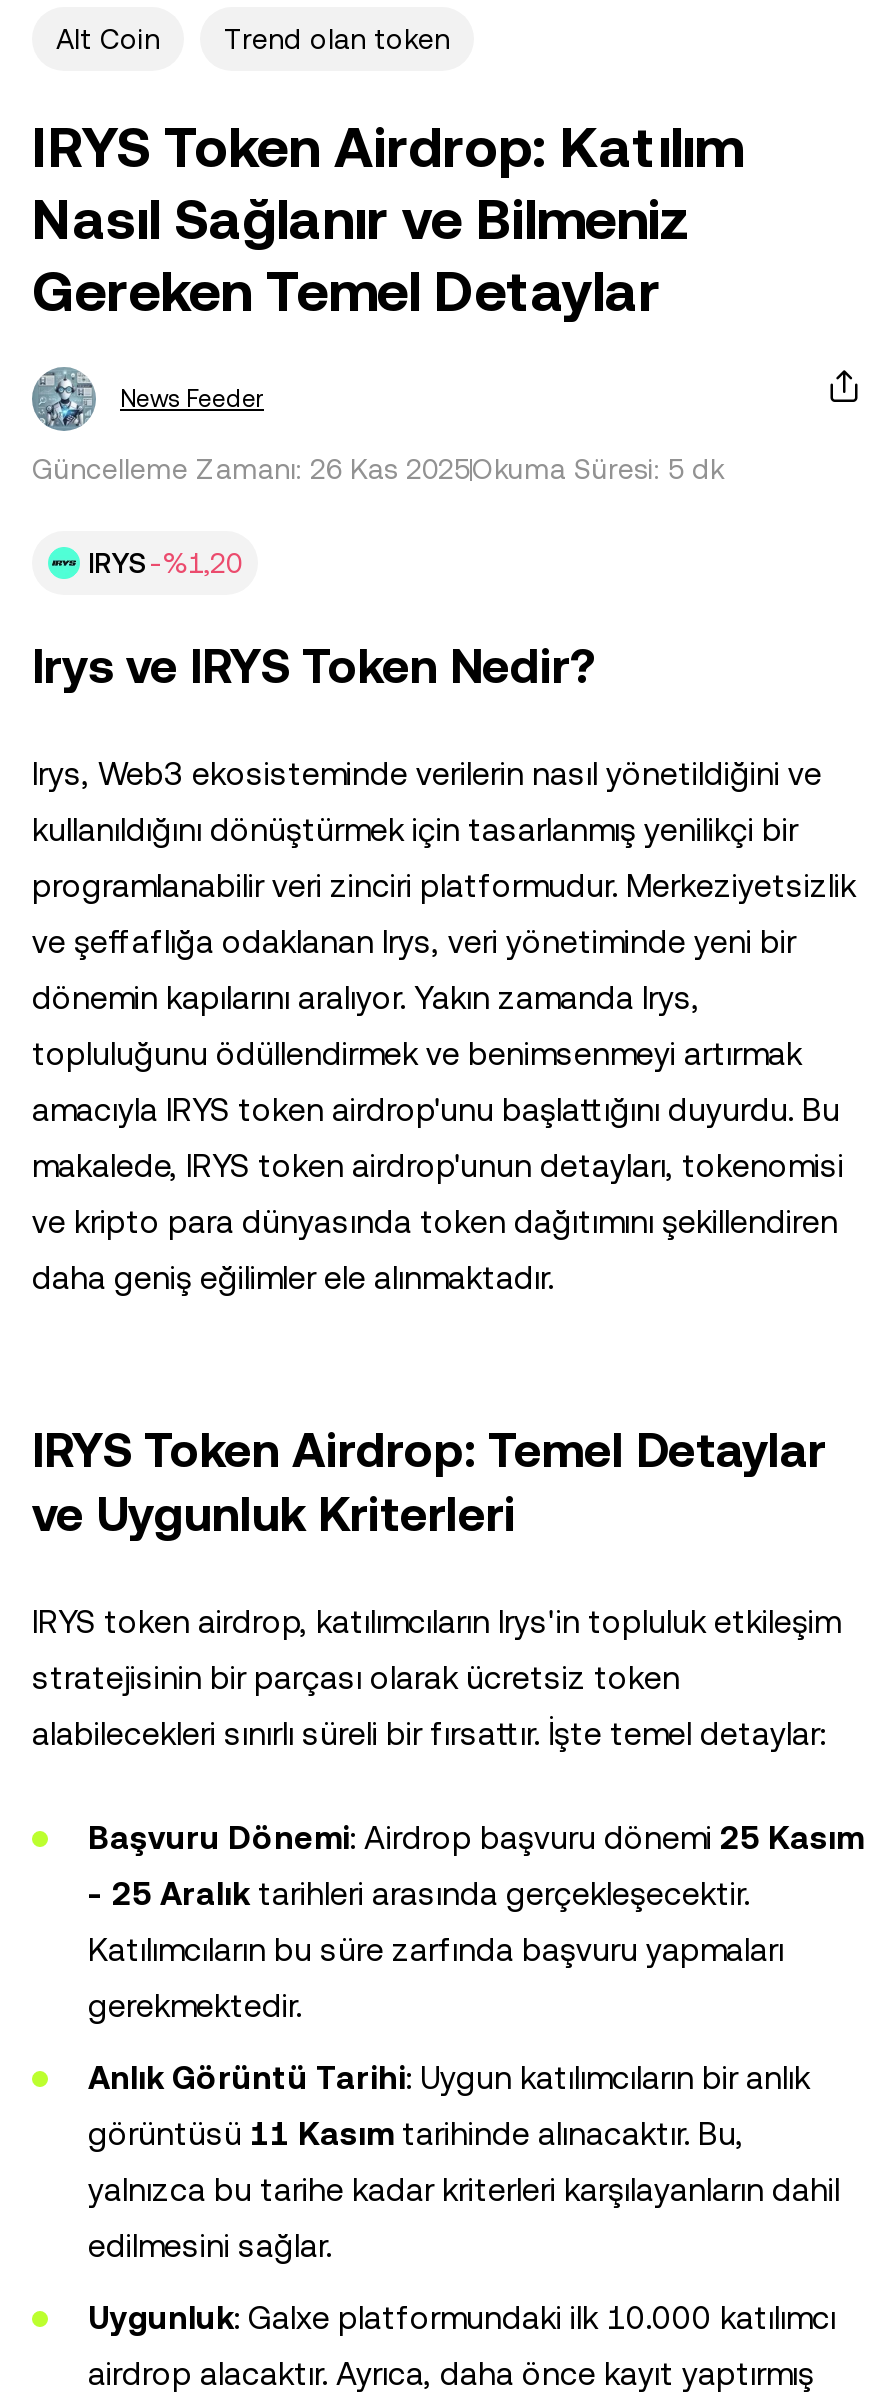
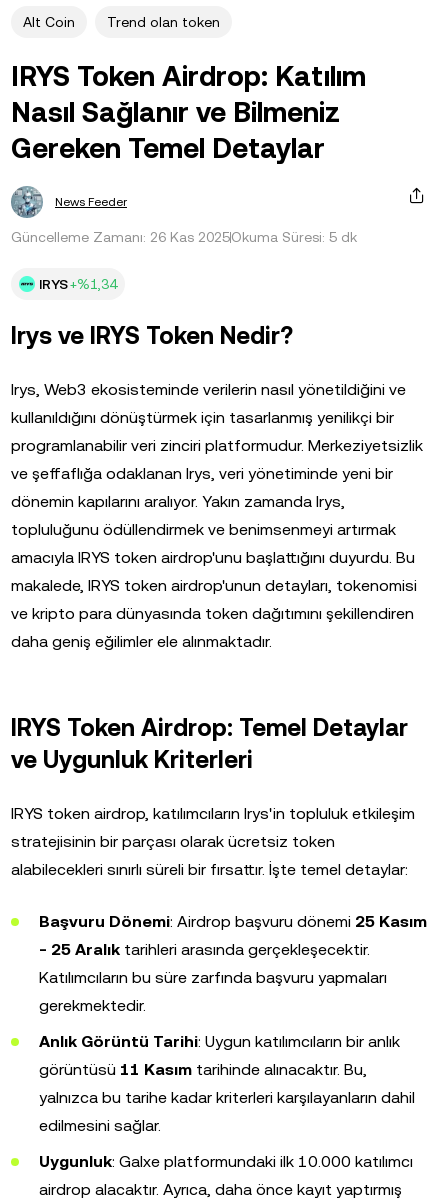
[88,547,242,579] IRYS -%1,20 -> [39,276,117,292] IRYS +%1,34

